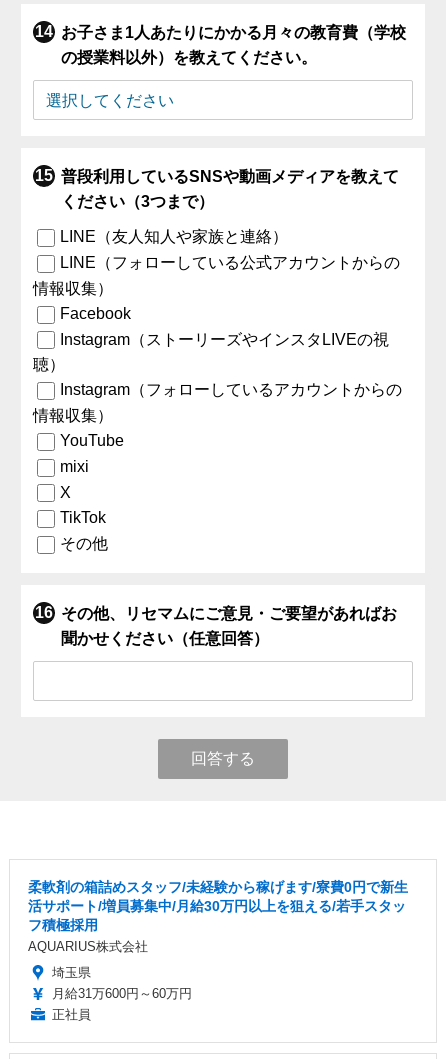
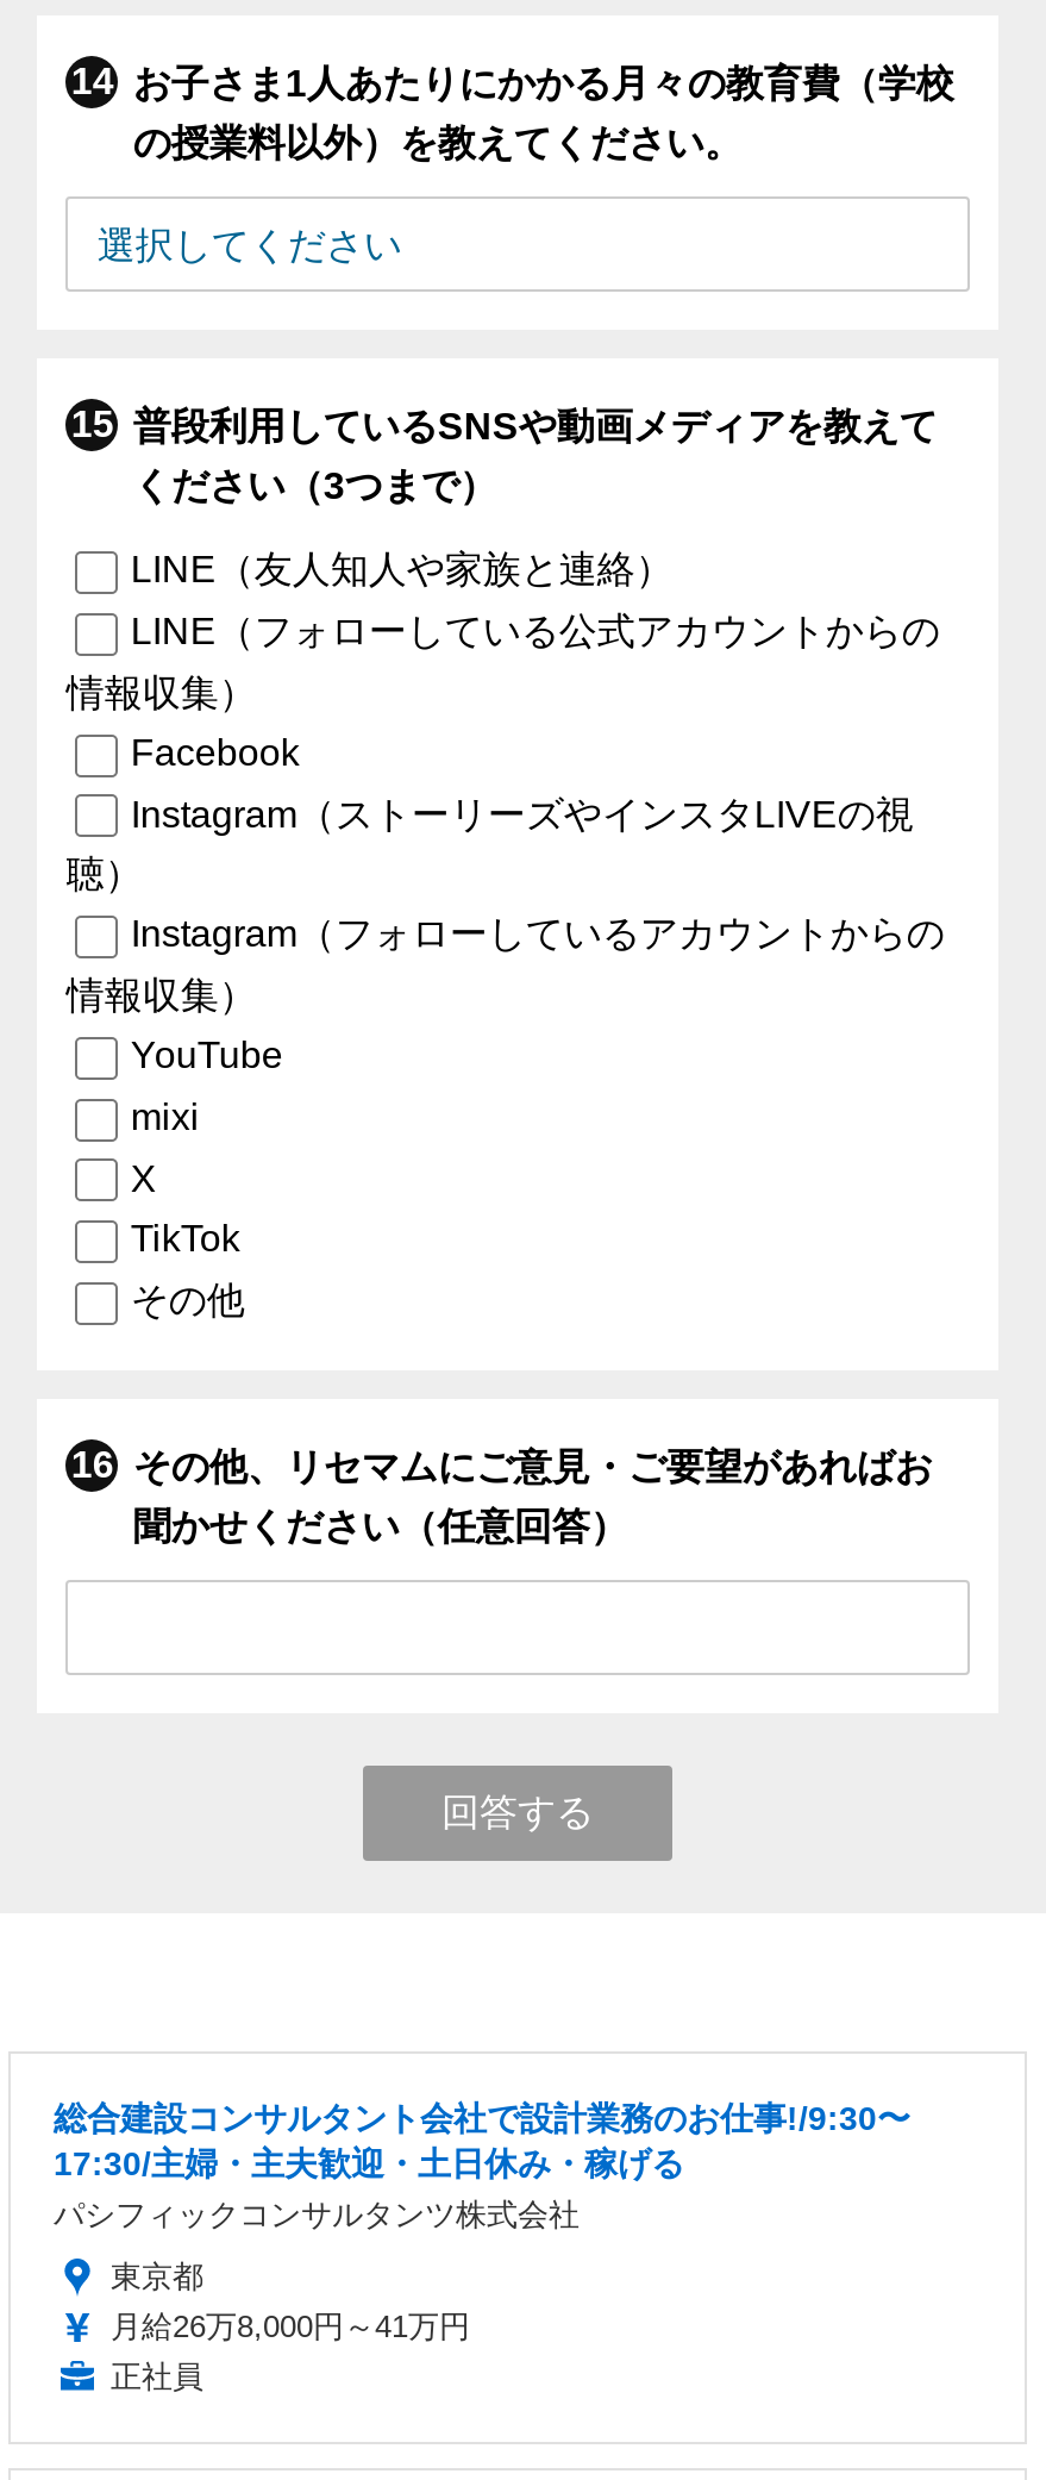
[28,879,408,954] 柔軟剤の箱詰めスタッフ/未経験から稼げます/寮費0円で新生 | 活サポート/増員募集中/月給30万円以上を狙える/若手スタッ | フ積極採用 | AQUARIUS株式会社 -> [54,2099,910,2232] 総合建設コンサルタント会社で設計業務のお仕事!/9:30〜 | 17:30/主婦・主夫歓迎・土日休み・稼げる | パシフィックコンサルタンツ株式会社
[52,965,192,1001] 埼玉県 | 月給31万600円～60万円 -> [111,2259,470,2344] 東京都 | 月給26万8,000円～41万円

